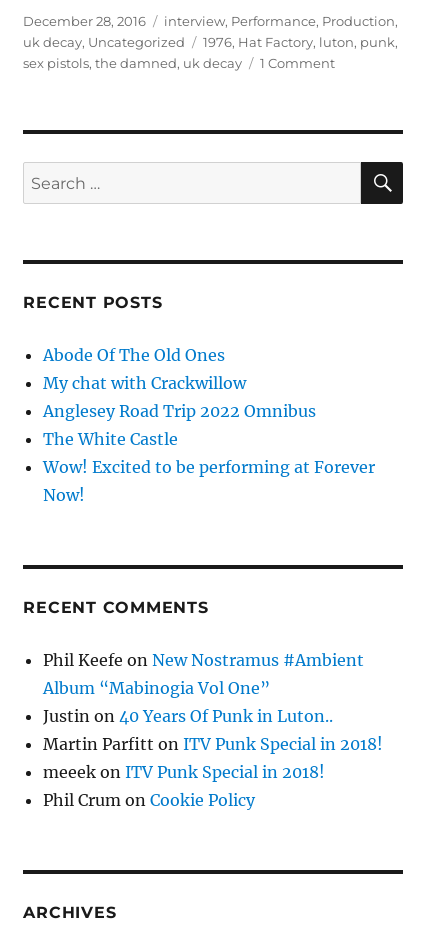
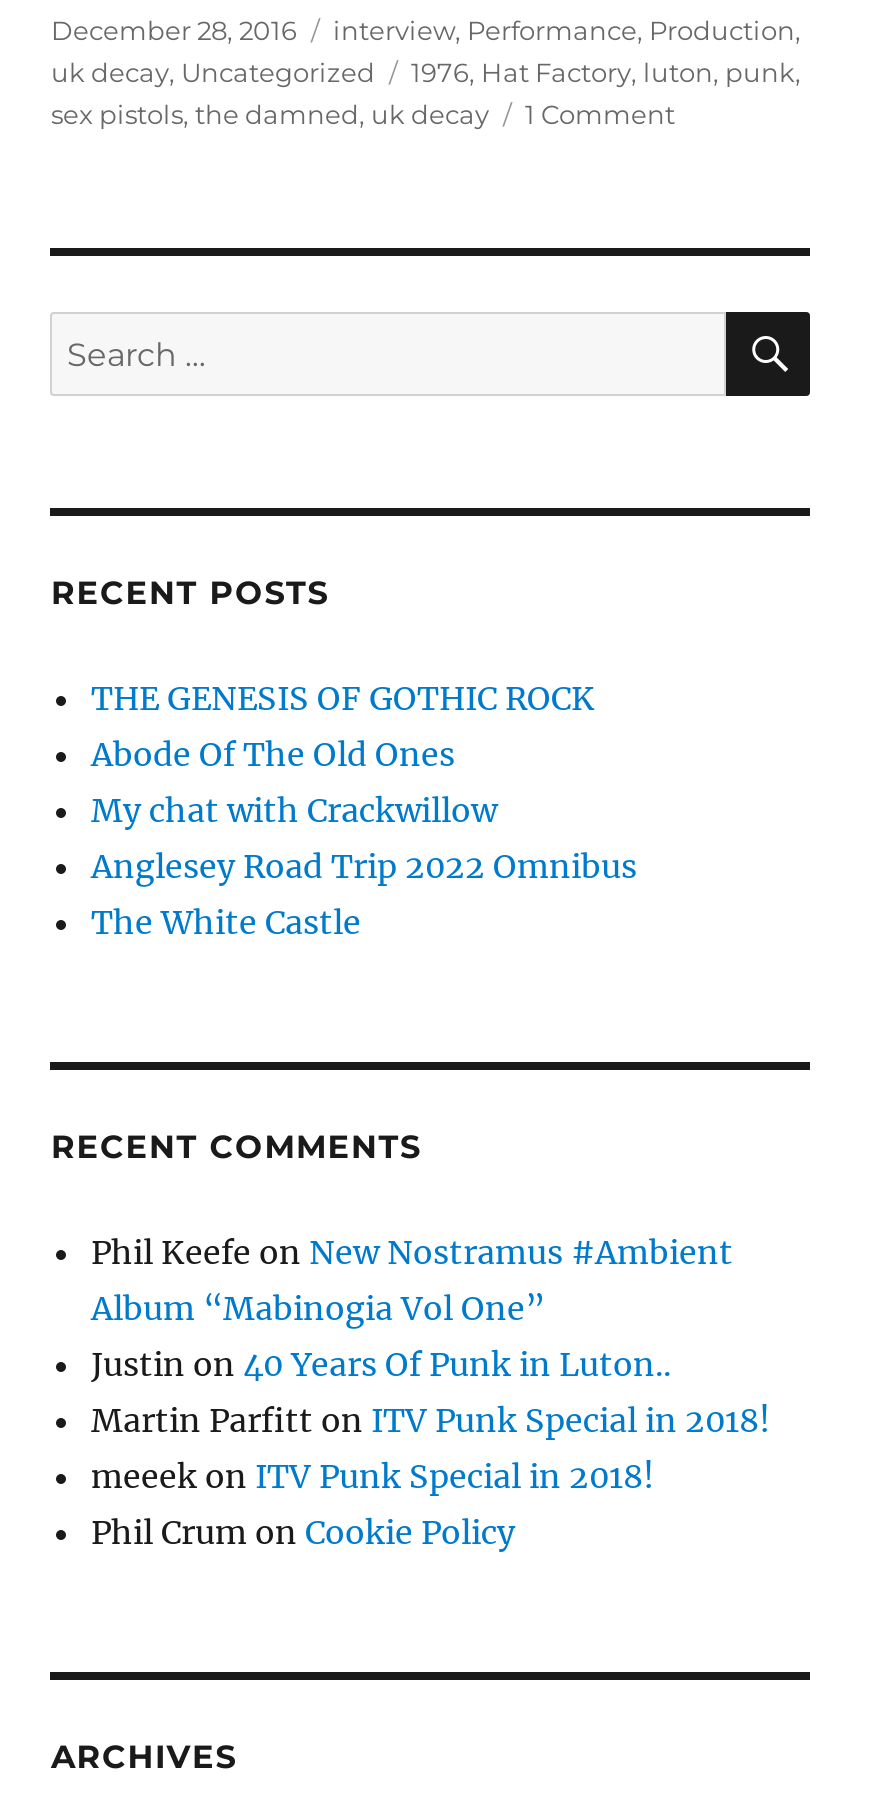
none -> [91,678,595,718] THE GENESIS OF GOTHIC ROCK
moved [43,345,316,449] -> [91,734,637,942]: Abode Of The Old Ones | My chat with Crackwillow | Anglesey Road Trip 2022 Omnibus | The White Castle
[43,457,375,505] Wow! Excited to be performing at Forever | Now! -> none

